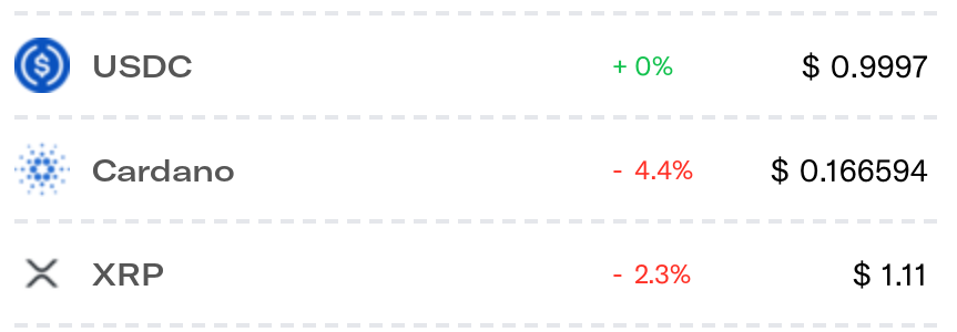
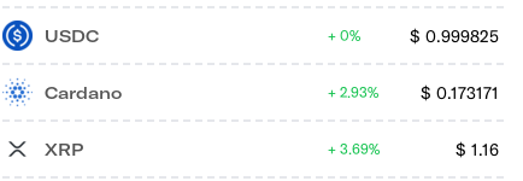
[801,45,928,85] $ 0.9997 -> [409,25,499,46] $ 0.999825
[635,152,692,185] 4.4% -> [339,83,378,101] 2.93%
[770,149,928,189] $ 0.166594 -> [420,81,499,103] $ 0.173171
[635,256,690,289] 2.3% -> [339,139,379,157] 3.69%
[852,253,928,293] $ 1.11 -> [455,138,499,160] $ 1.16

